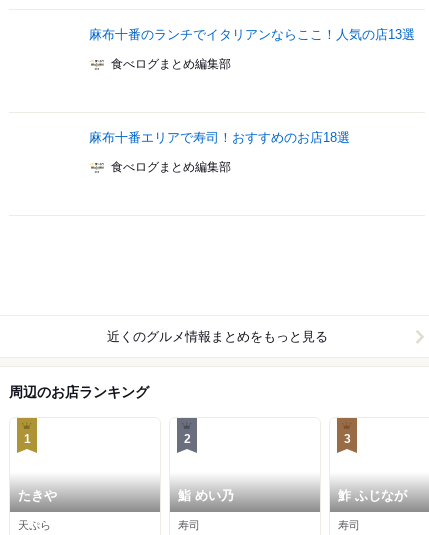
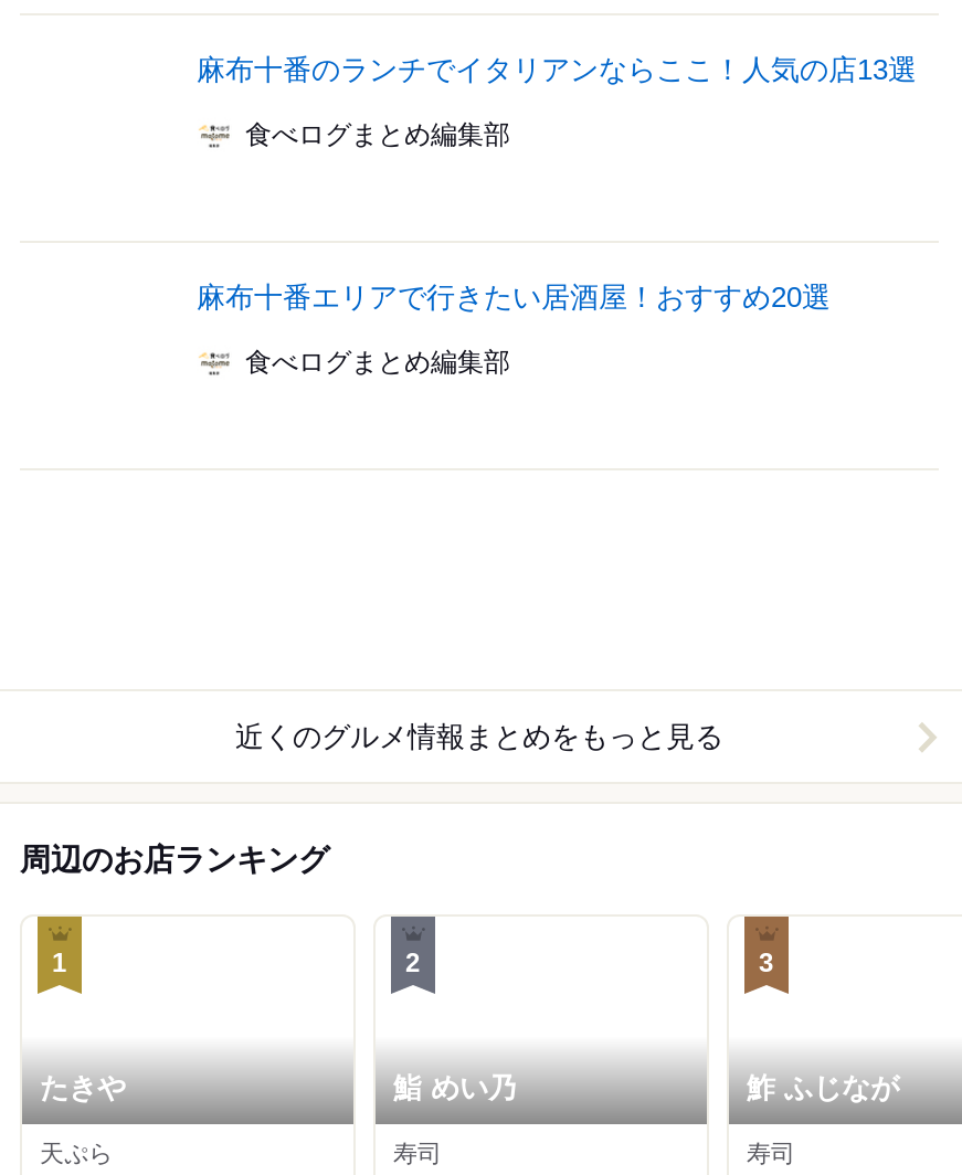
[89,130,350,145] 麻布十番エリアで寿司！おすすめのお店18選 -> [197,281,831,314] 麻布十番エリアで行きたい居酒屋！おすすめ20選

